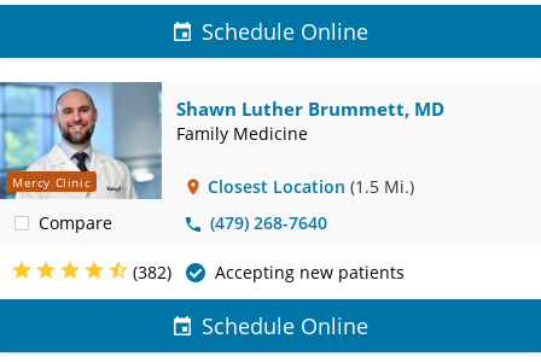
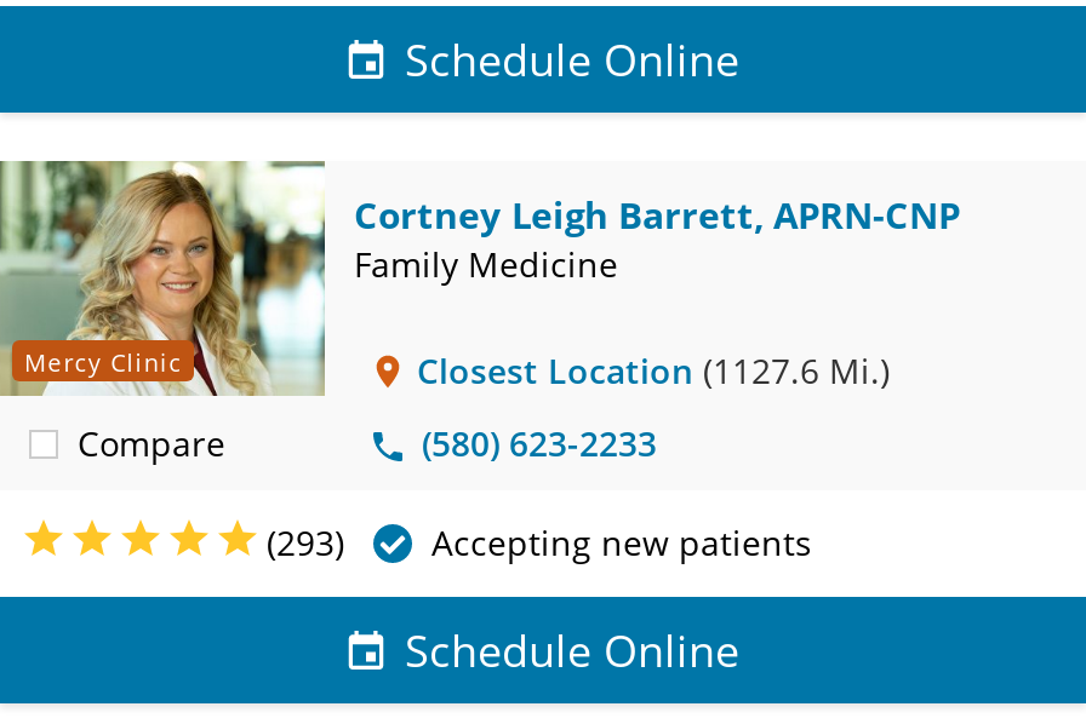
[4,81,444,200] [image] | Shawn Luther Brummett, MD -> [7,159,960,396] [image] | Cortney Leigh Barrett, APRN-CNP
[208,175,414,198] Closest Location (1.5 Mi.) -> [417,347,890,393] Closest Location (1127.6 Mi.)
[210,211,327,234] (479) 268-7640 -> [422,420,657,466] (580) 623-2233
[133,261,405,284] (382) Accepting new patients -> [267,519,812,565] (293) Accepting new patients

